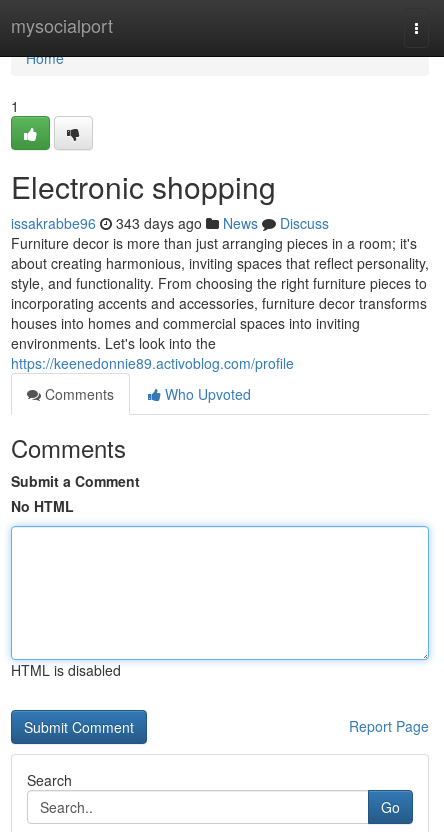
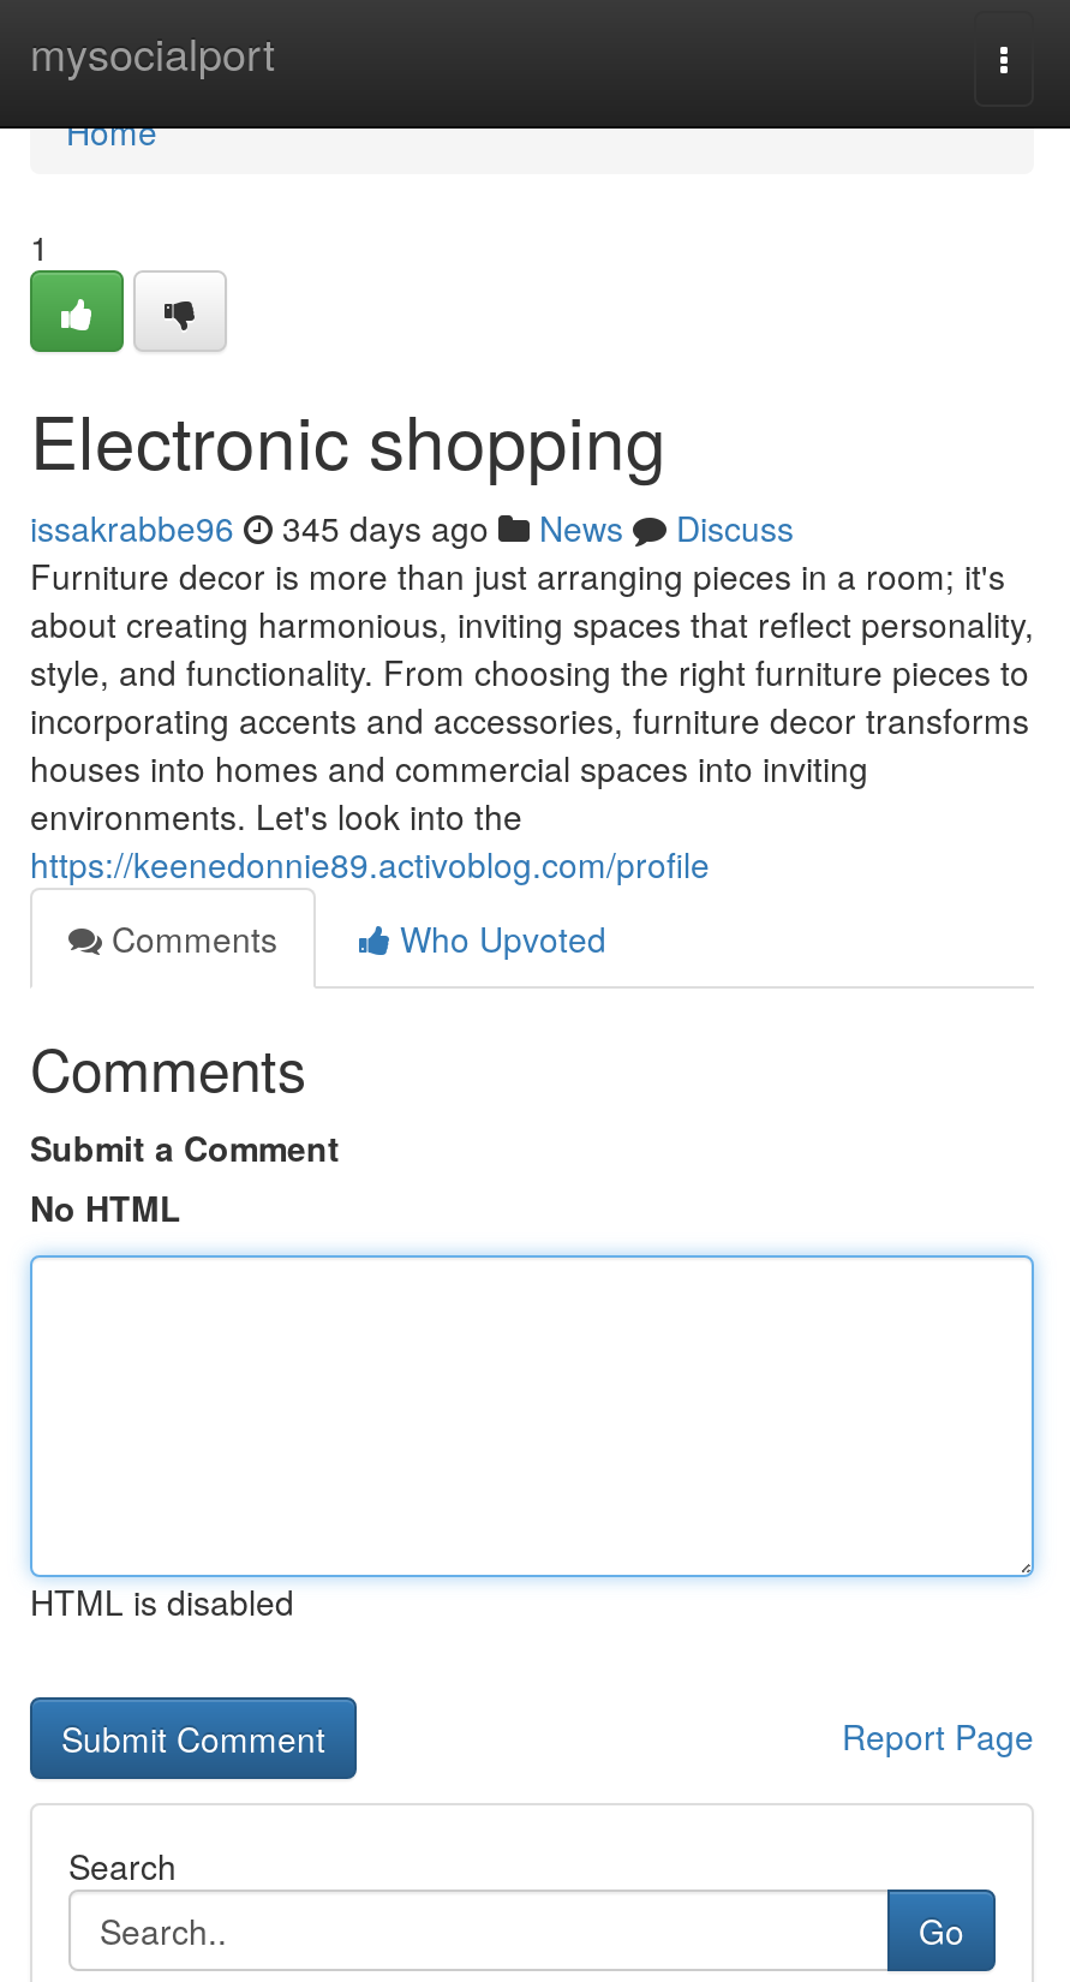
[11,213,329,233] issakrabbe96 343 days ago News Discuss -> [30,503,794,551] issakrabbe96 345 days ago News Discuss

